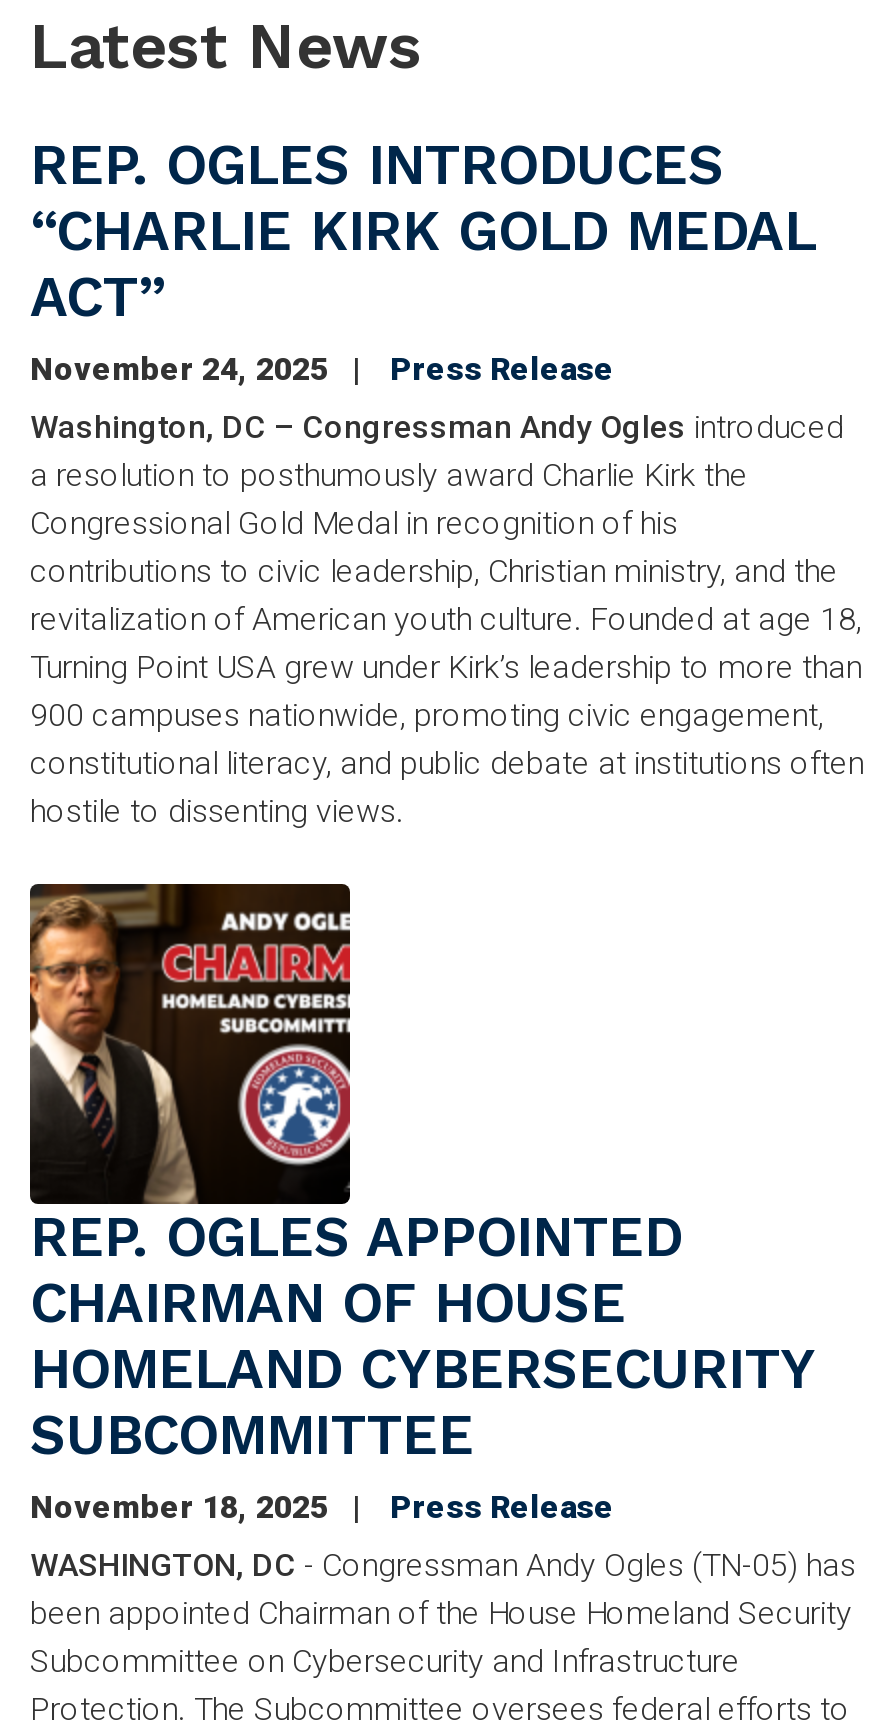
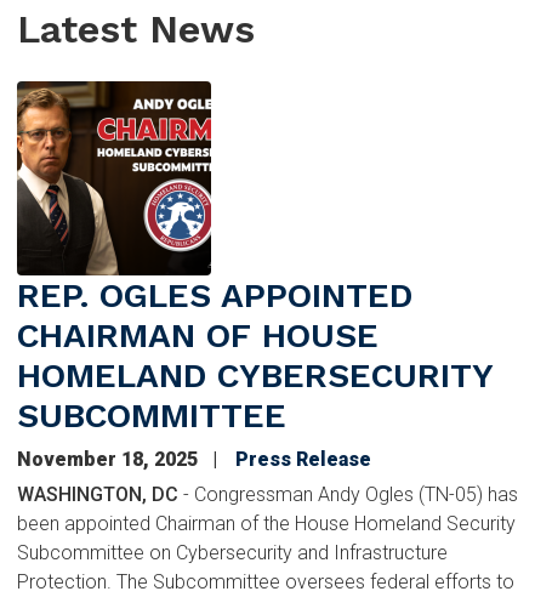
[30,133,864,831] REP. OGLES INTRODUCES | “CHARLIE KIRK GOLD MEDAL | ACT” | November 24, 2025 | Press Release | Washington, DC – Congressman Andy Ogles introduced | a resolution to posthumously award Charlie Kirk the | Congressional Gold Medal in recognition of his | contributions to civic leadership, Christian ministry, and the | revitalization of American youth culture. Founded at age 18, | Turning Point USA grew under Kirk’s leadership to more than | 900 campuses nationwide, promoting civic engagement, | constitutional literacy, and public debate at institutions often | hostile to dissenting views. -> none

